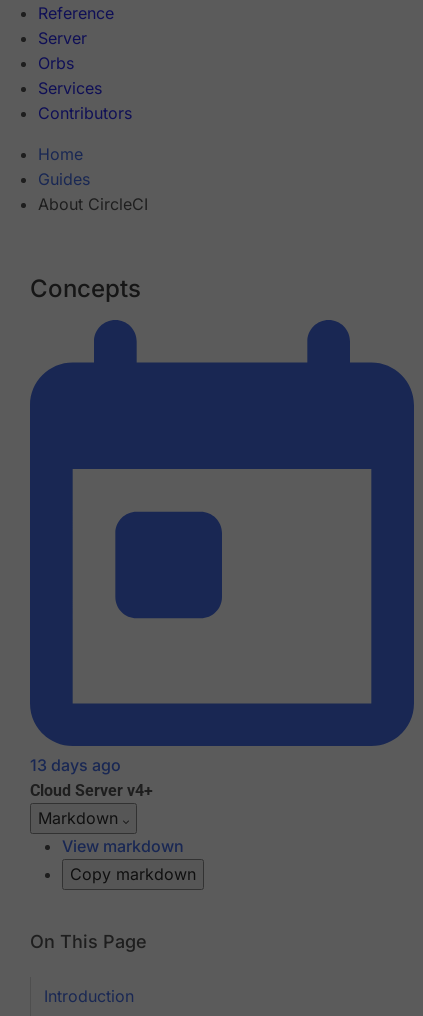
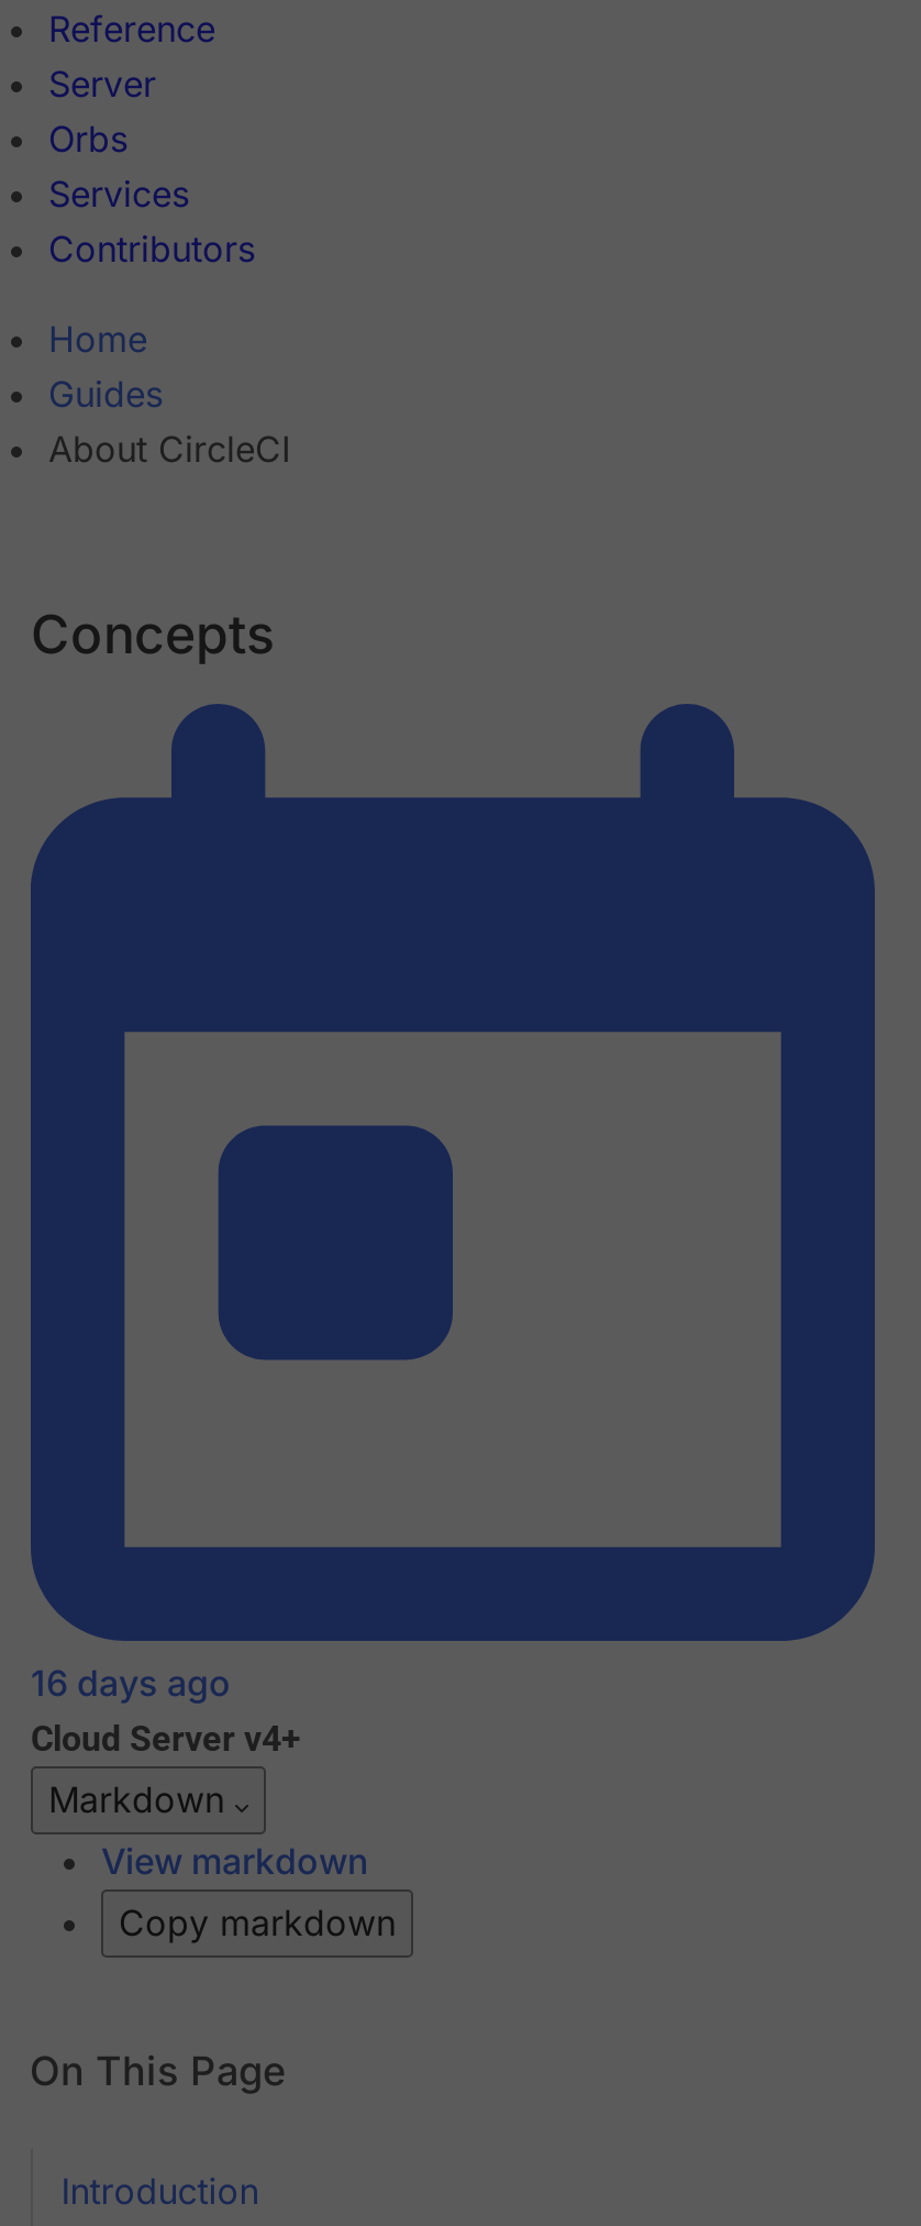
[30,755,121,775] 13 days ago -> [31,1662,231,1706] 16 days ago

